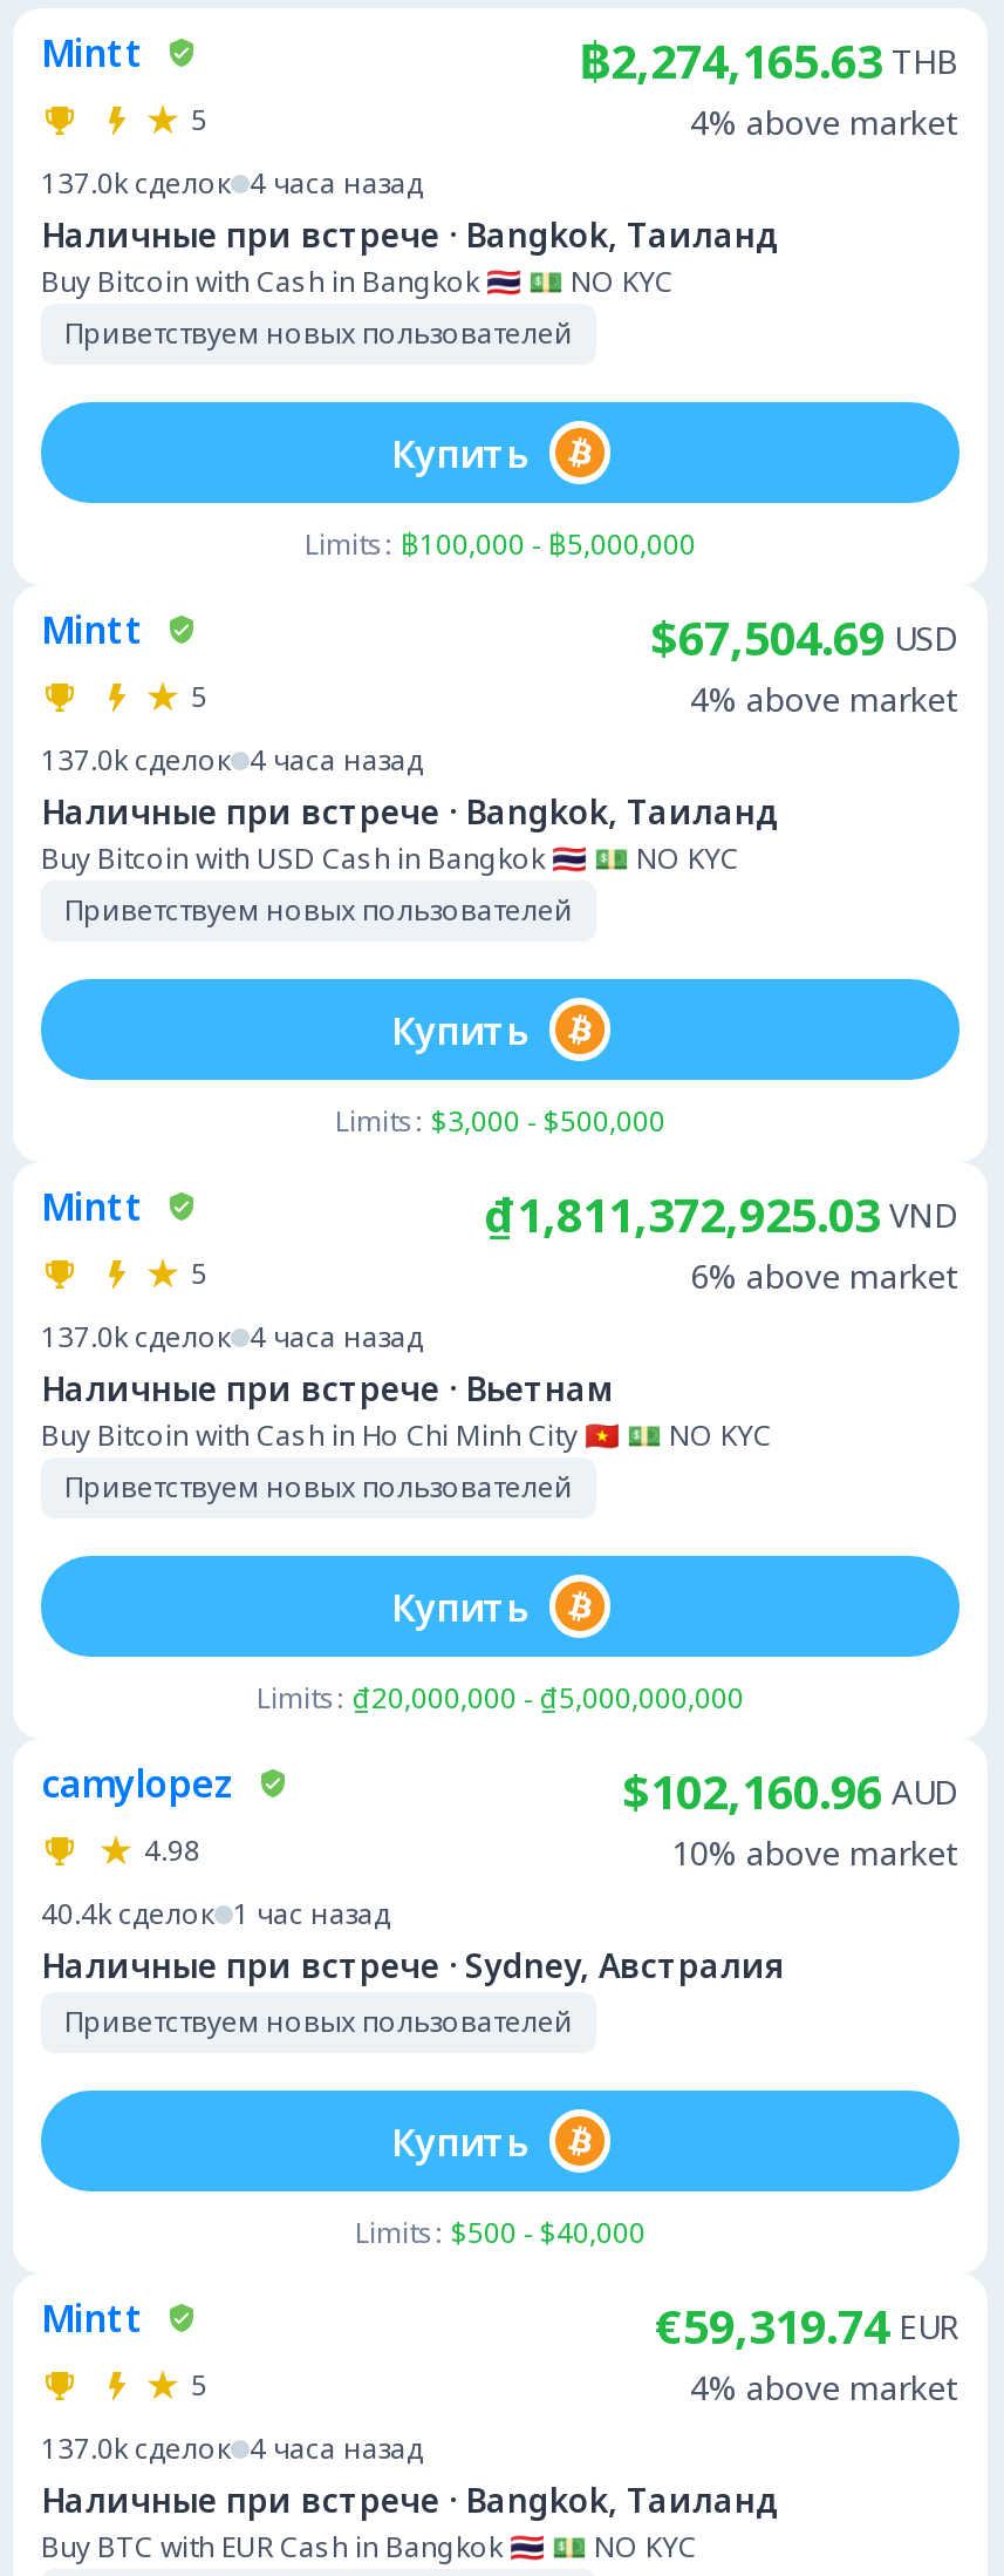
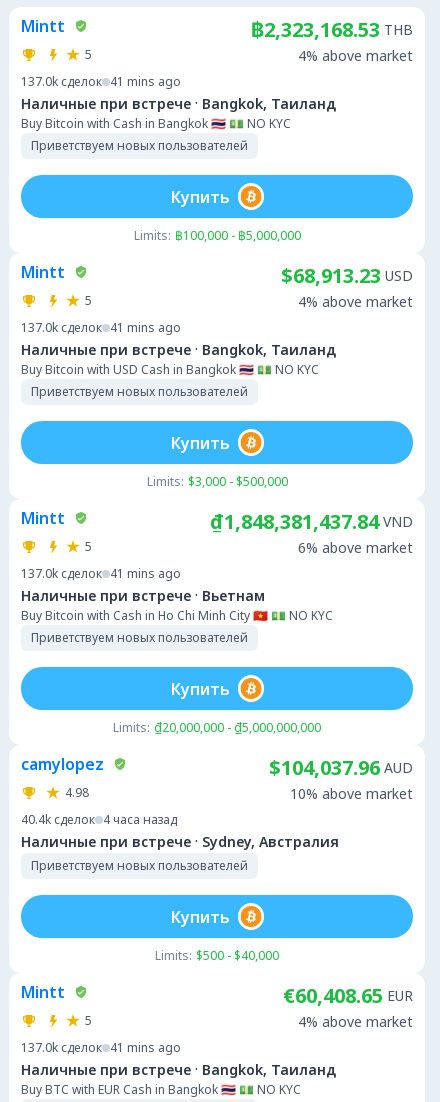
[580,29,959,93] ฿2,274,165.63 THB -> [251,16,413,43] ฿2,323,168.53 THB
[41,163,423,203] 137.0k сделок 4 часа назад -> [21,73,181,90] 137.0k сделок 41 mins ago
[650,606,959,670] $67,504.69 USD -> [281,262,413,289] $68,913.23 USD
[41,740,423,780] 137.0k сделок 4 часа назад -> [21,319,181,336] 137.0k сделок 41 mins ago
[484,1183,959,1246] ₫1,811,372,925.03 VND -> [210,508,413,535] ₫1,848,381,437.84 VND
[41,1317,423,1357] 137.0k сделок 4 часа назад -> [21,565,181,582] 137.0k сделок 41 mins ago
[622,1760,959,1823] $102,160.96 AUD -> [269,754,413,781] $104,037.96 AUD
[41,1894,390,1933] 40.4k сделок 1 час назад -> [21,811,177,828] 40.4k сделок 4 часа назад
[655,2295,959,2358] €59,319.74 EUR -> [283,982,413,1009] €60,408.65 EUR
[41,2428,423,2468] 137.0k сделок 4 часа назад -> [21,1039,181,1056] 137.0k сделок 41 mins ago

